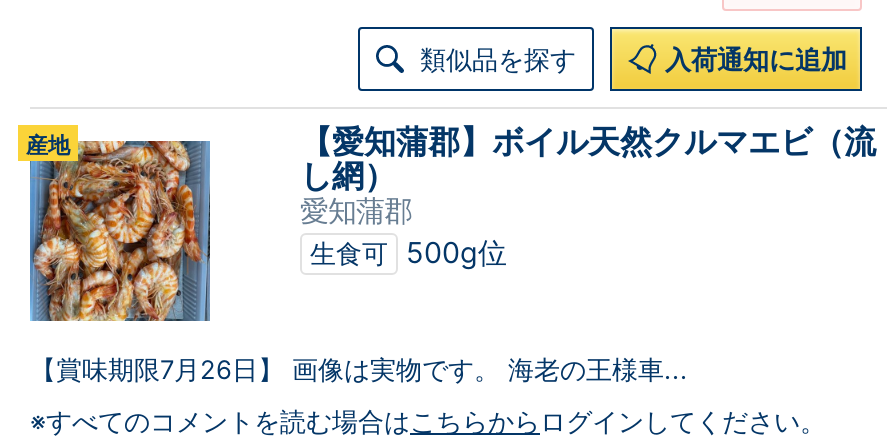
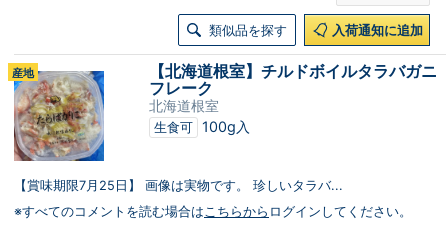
[300,121,876,269] 【愛知蒲郡】ボイル天然クルマエビ（流 | し網） | 愛知蒲郡 | 生食可 500g位 -> [149,61,437,135] 【北海道根室】チルドボイルタラバガニ | フレーク | 北海道根室 | 生食可 100g入
[28,139,688,385] [image] | 【賞味期限7月26日】 画像は実物です。 海老の王様車... -> [13,70,343,193] [image] | 【賞味期限7月25日】 画像は実物です。 珍しいタラバ...

